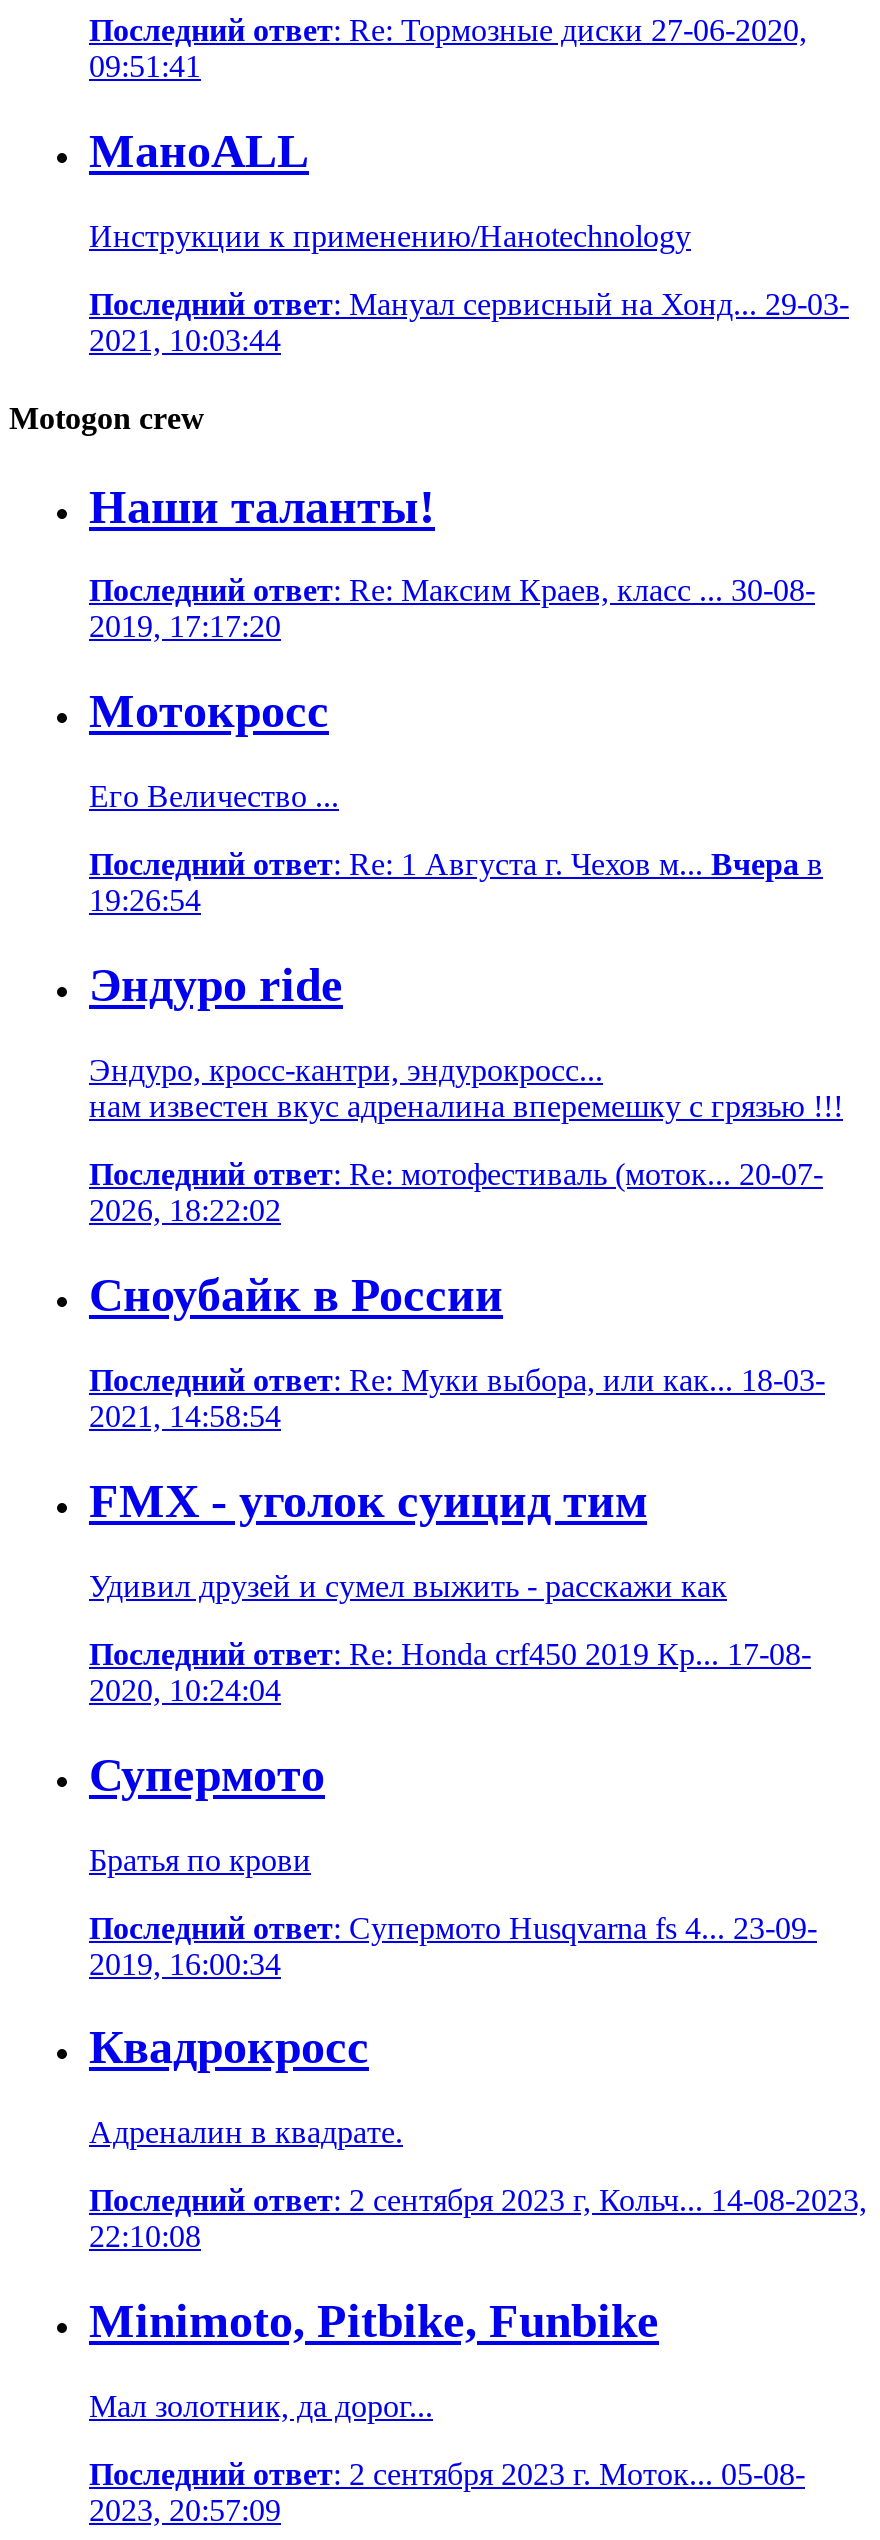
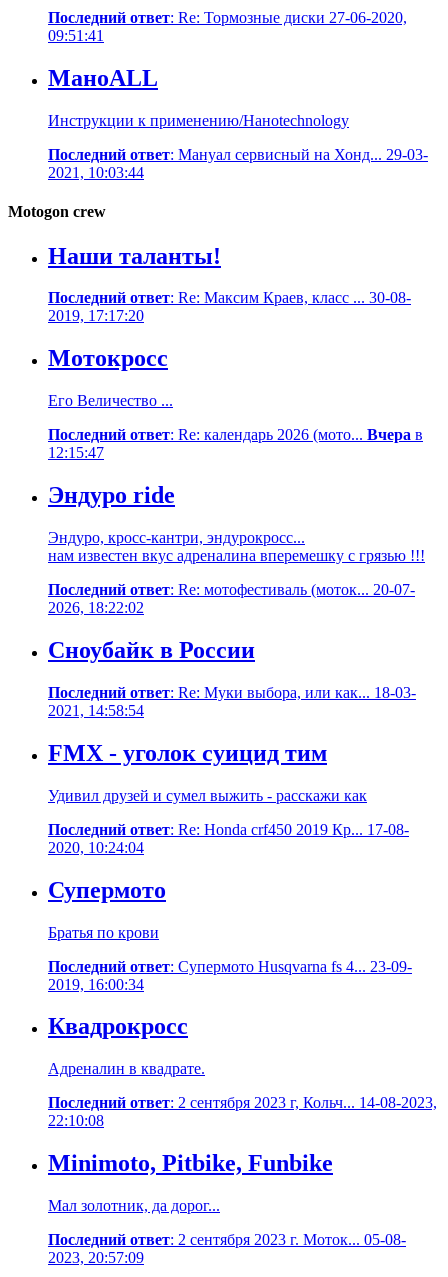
[89,848,823,918] Последний ответ: Re: 1 Августа г. Чехов м... Вчера в | 19:26:54 -> [48,426,423,461] Последний ответ: Re: календарь 2026 (мото... Вчера в | 12:15:47

